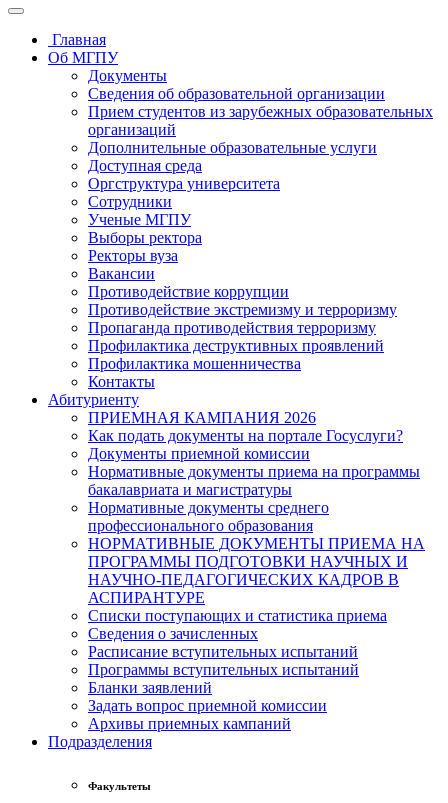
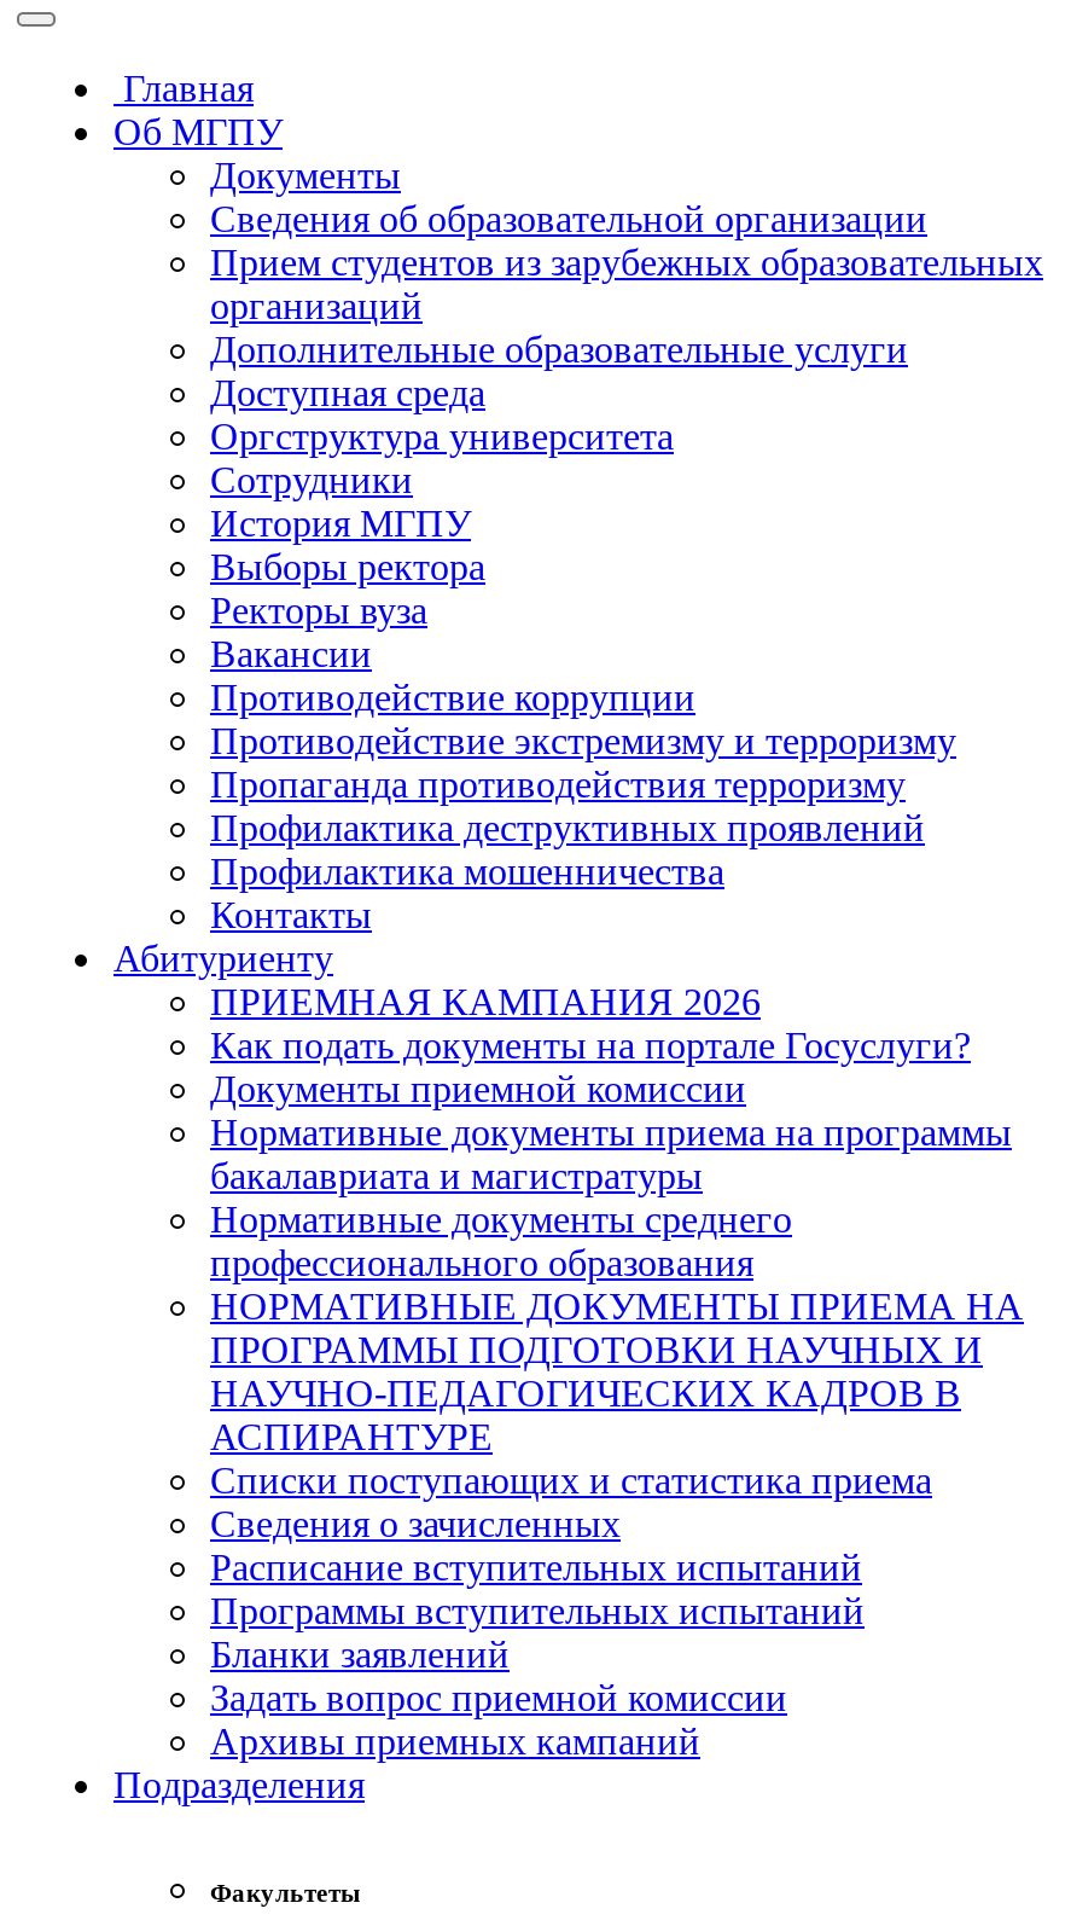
[88,211,191,228] Ученые МГПУ -> [210,503,471,544] История МГПУ

